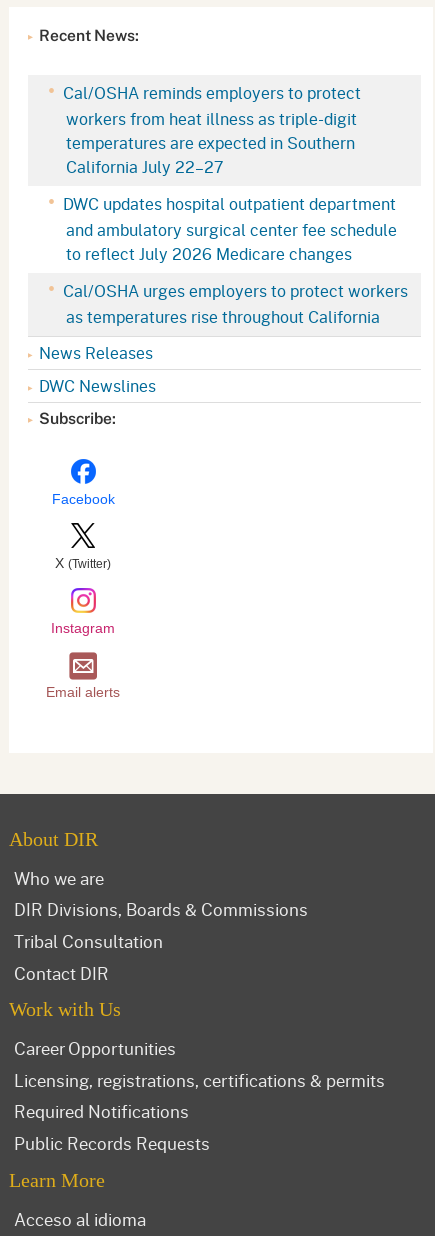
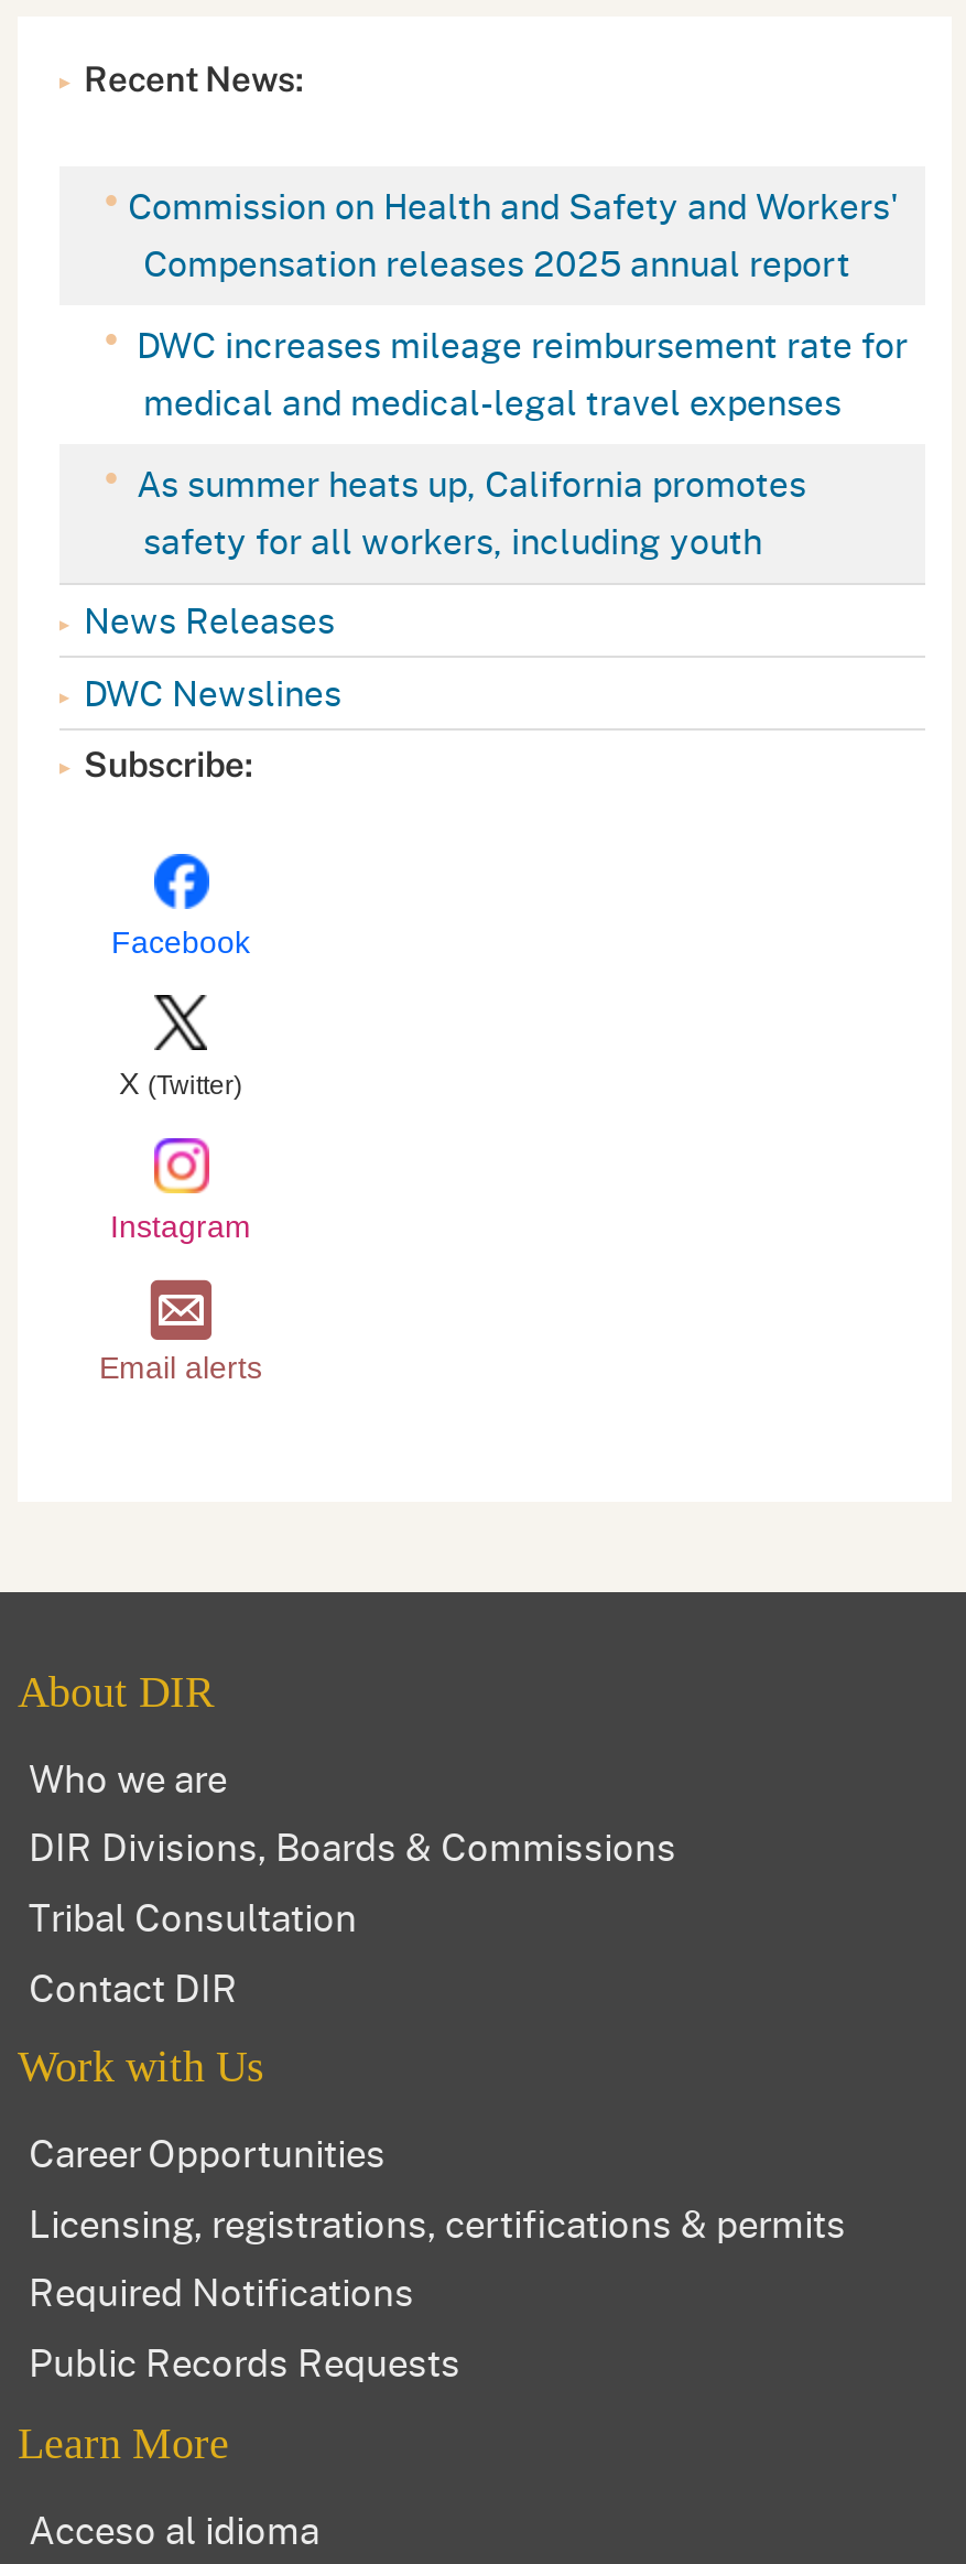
[59,81,361,178] Cal/OSHA reminds employers to protect | workers from heat illness as triple-digit | temperatures are expected in Southern | California July 22–27 -> [128,179,899,287] Commission on Health and Safety and Workers' | Compensation releases 2025 annual report
[59,192,397,265] DWC updates hospital outpatient department | and ambulatory surgical center fee schedule | to reflect July 2026 Medicare changes -> [128,318,908,426] DWC increases mileage reimbursement rate for | medical and medical-legal travel expenses
[59,279,408,328] Cal/OSHA urges employers to protect workers | as temperatures rise throughout California -> [128,457,806,565] As summer heats up, California promotes | safety for all workers, including youth

